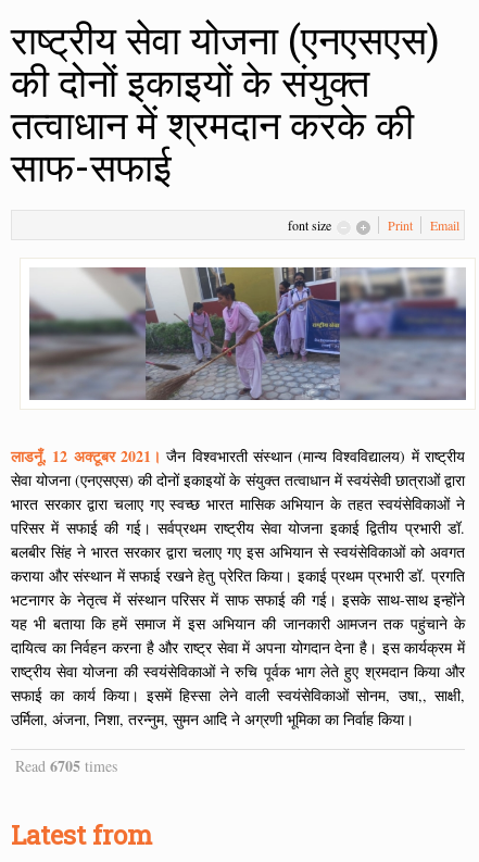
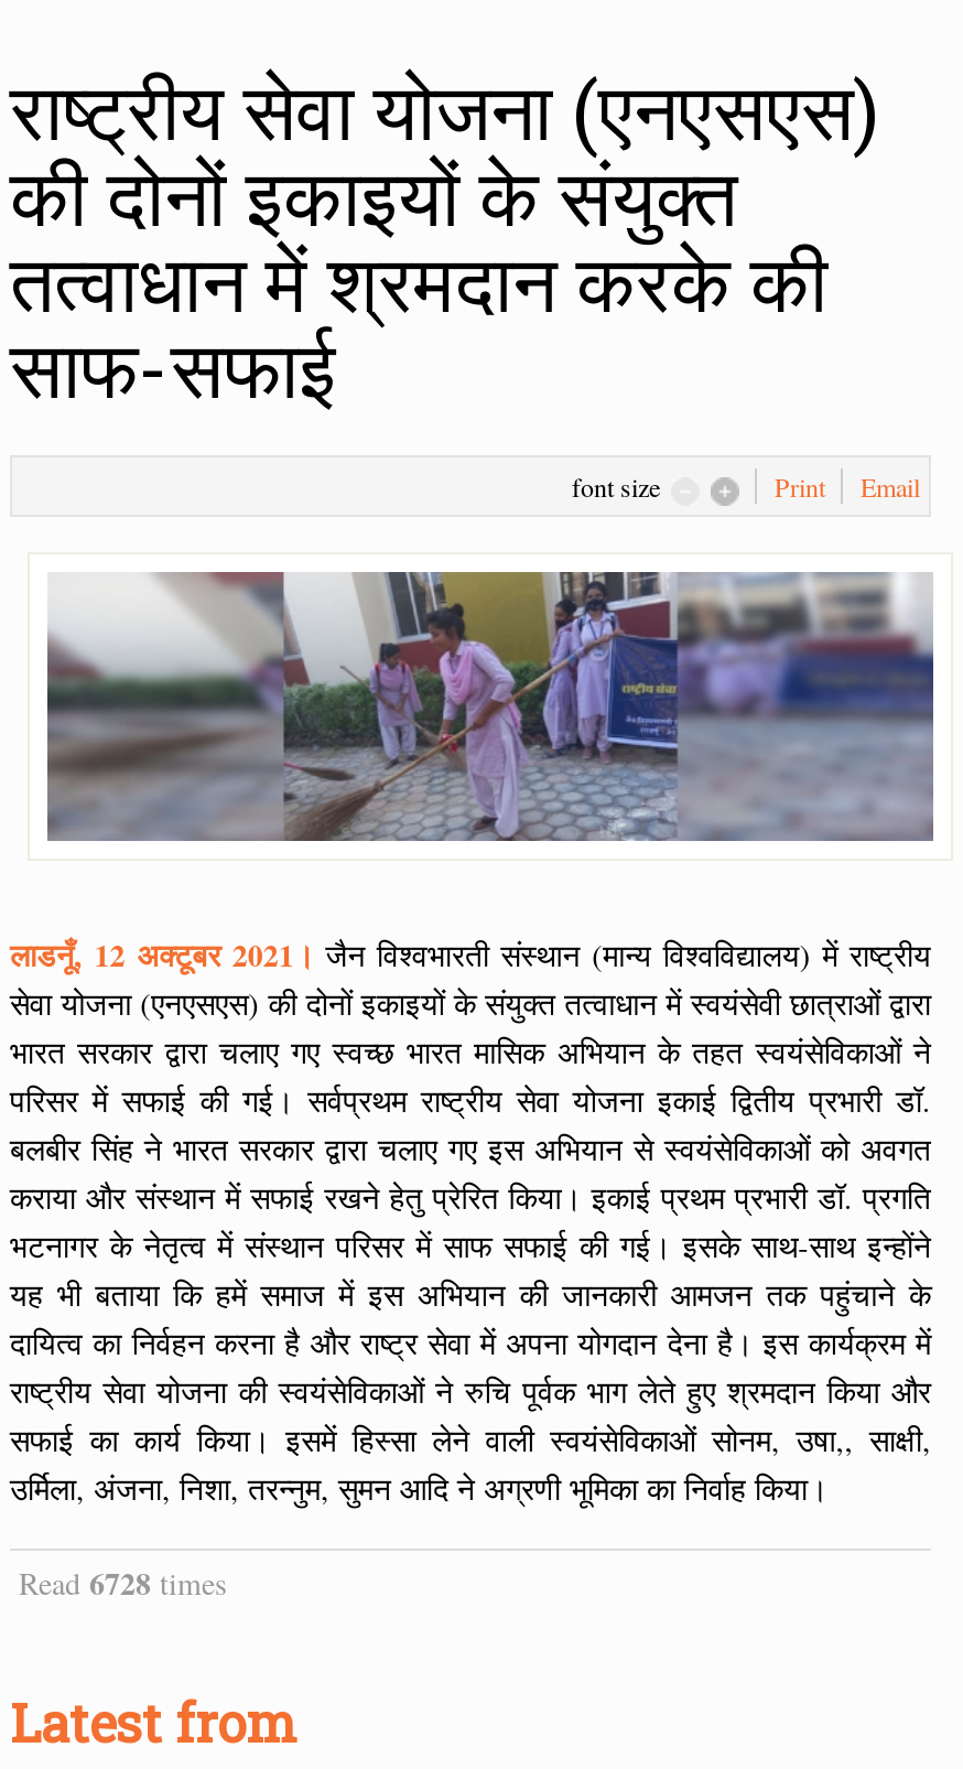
[15,754,117,777] Read 6705 times -> [19,1559,226,1606] Read 6728 times

